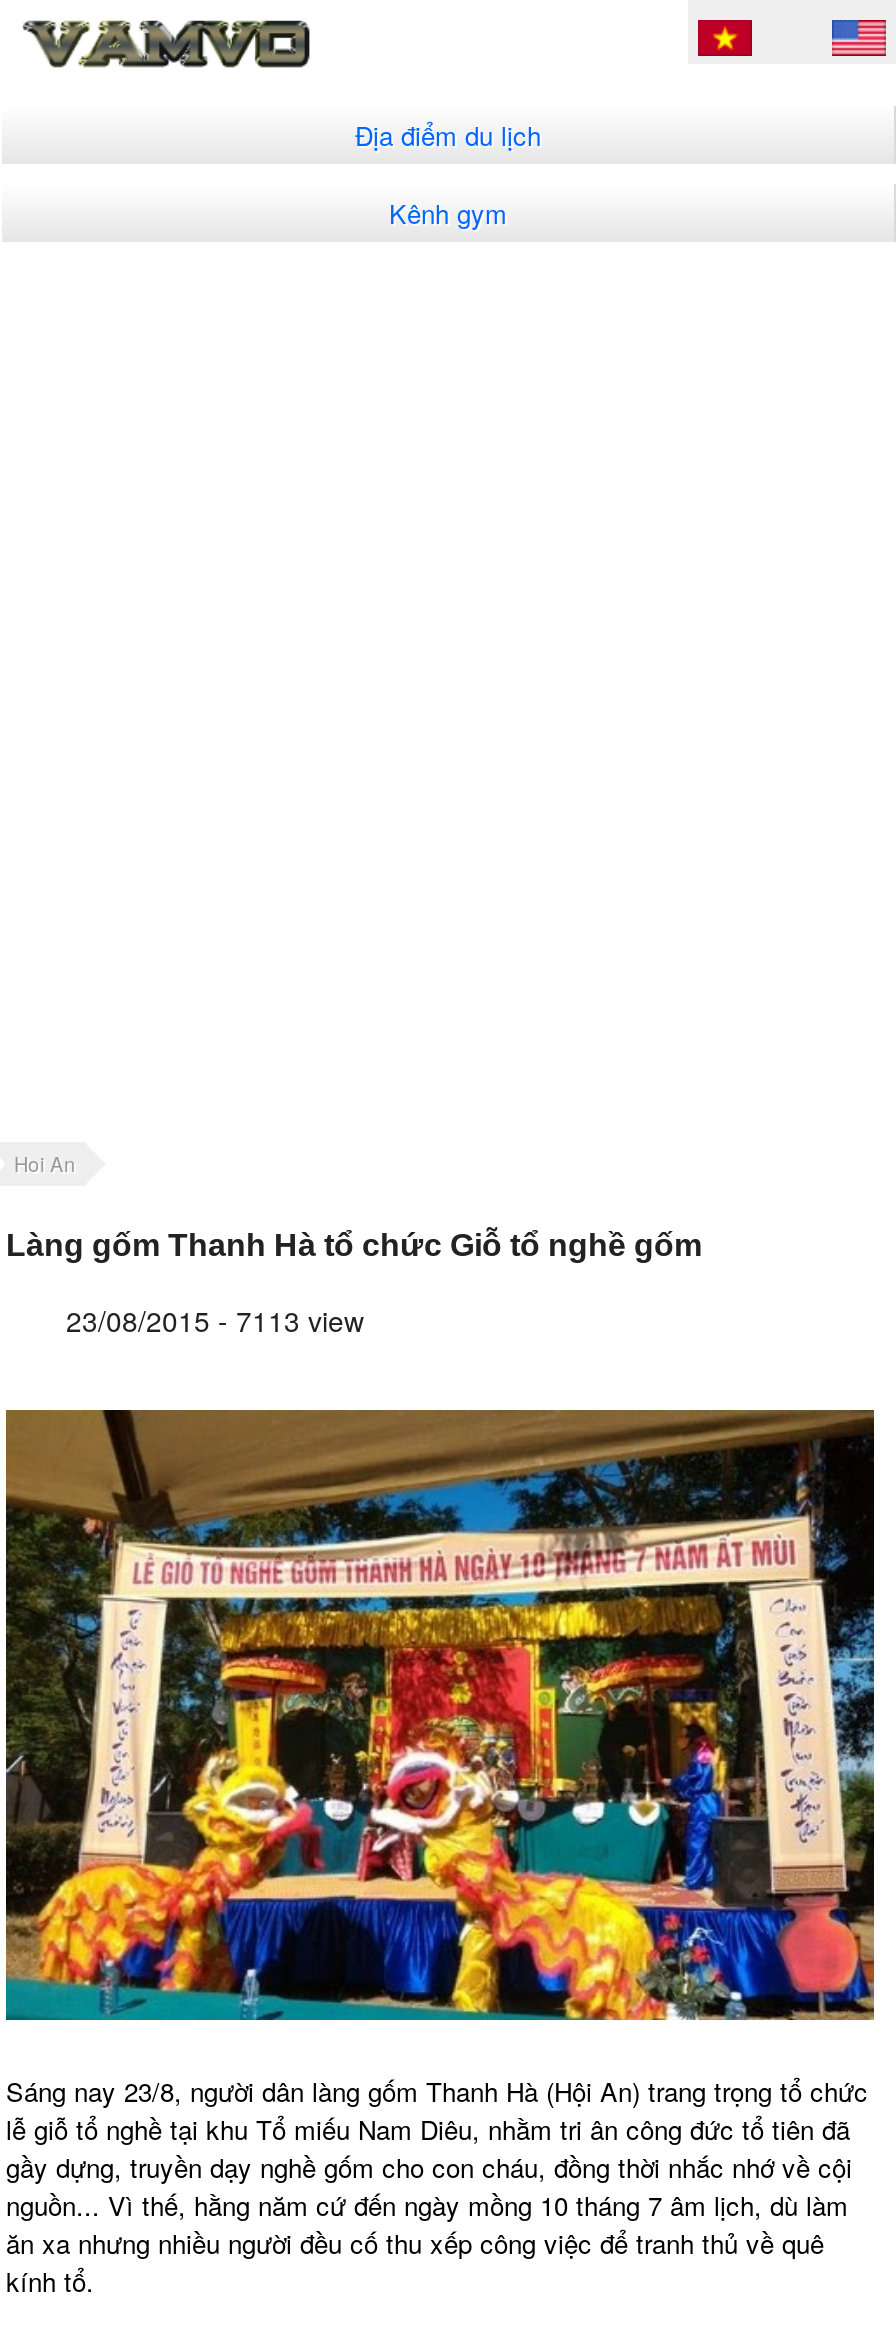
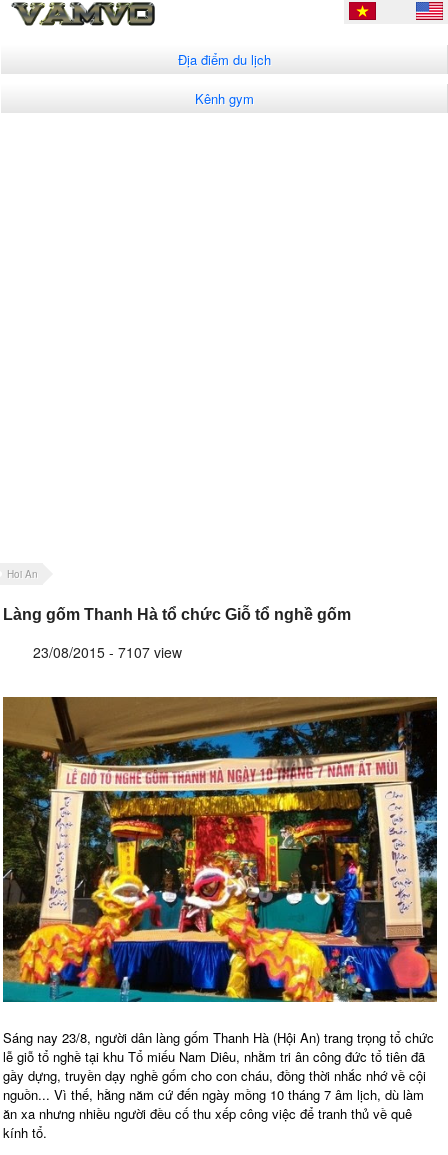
[66,1300,364,1340] 23/08/2015 - 7113 view -> [33,642,182,662] 23/08/2015 - 7107 view

